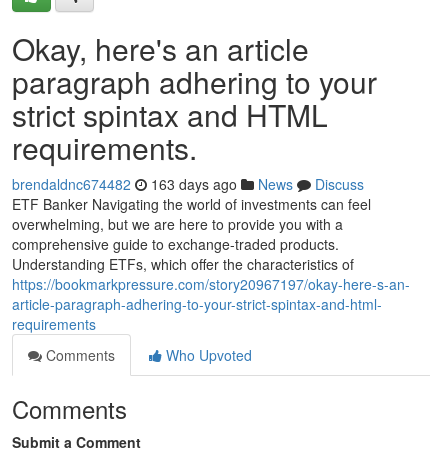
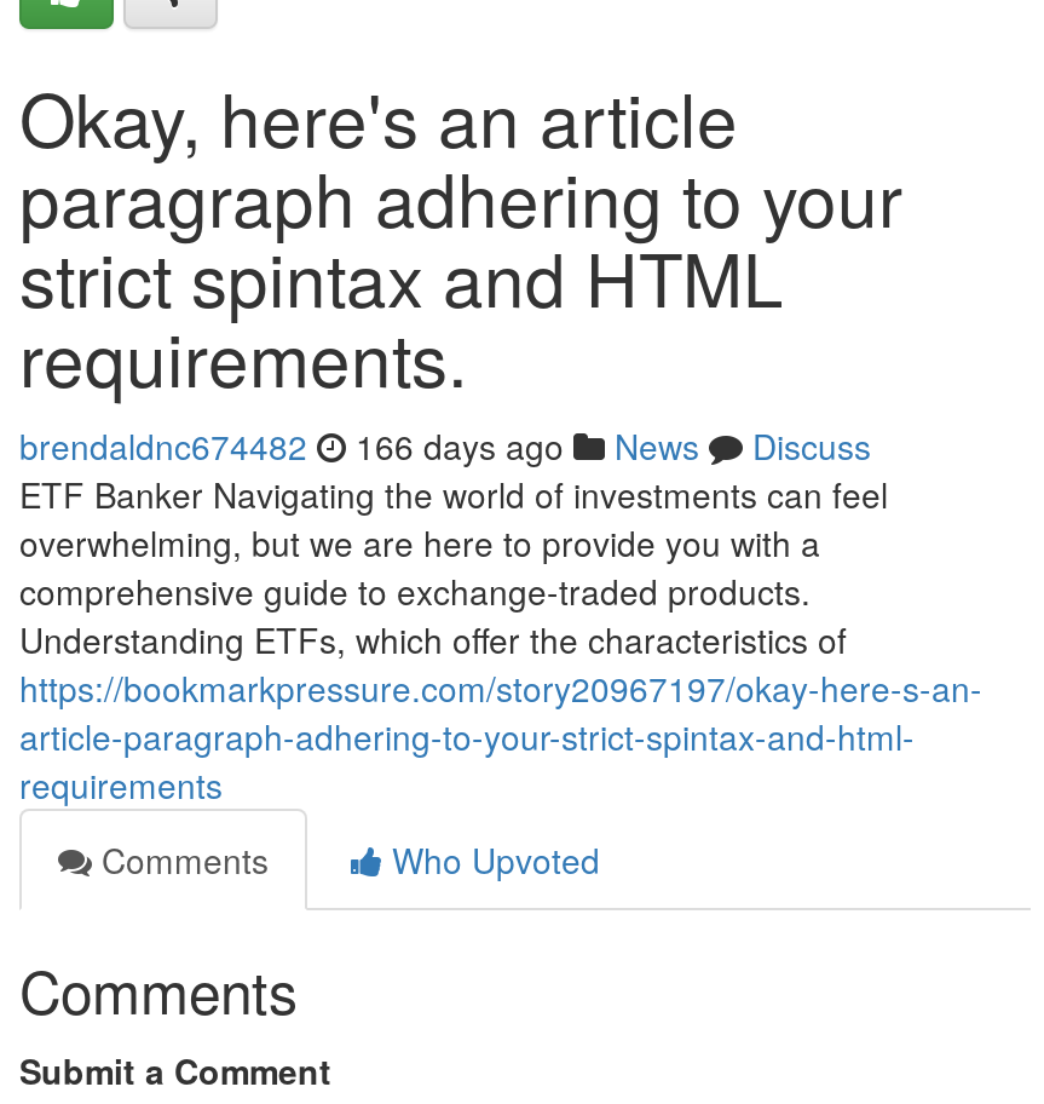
[12,174,364,194] brendaldnc674482 163 days ago News Discuss -> [19,421,871,470] brendaldnc674482 166 days ago News Discuss

